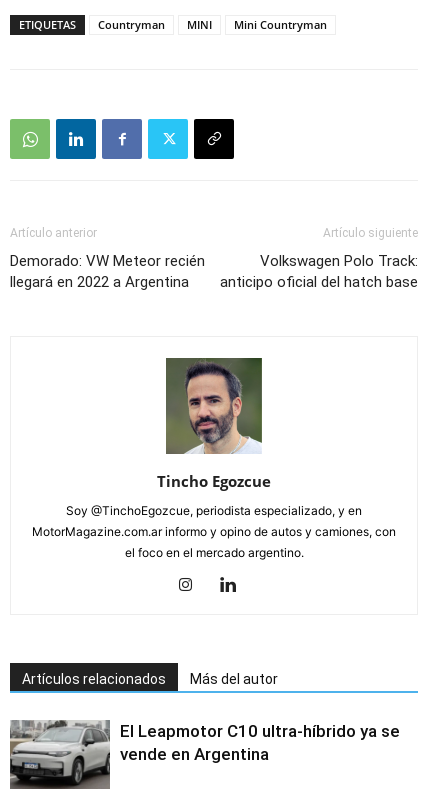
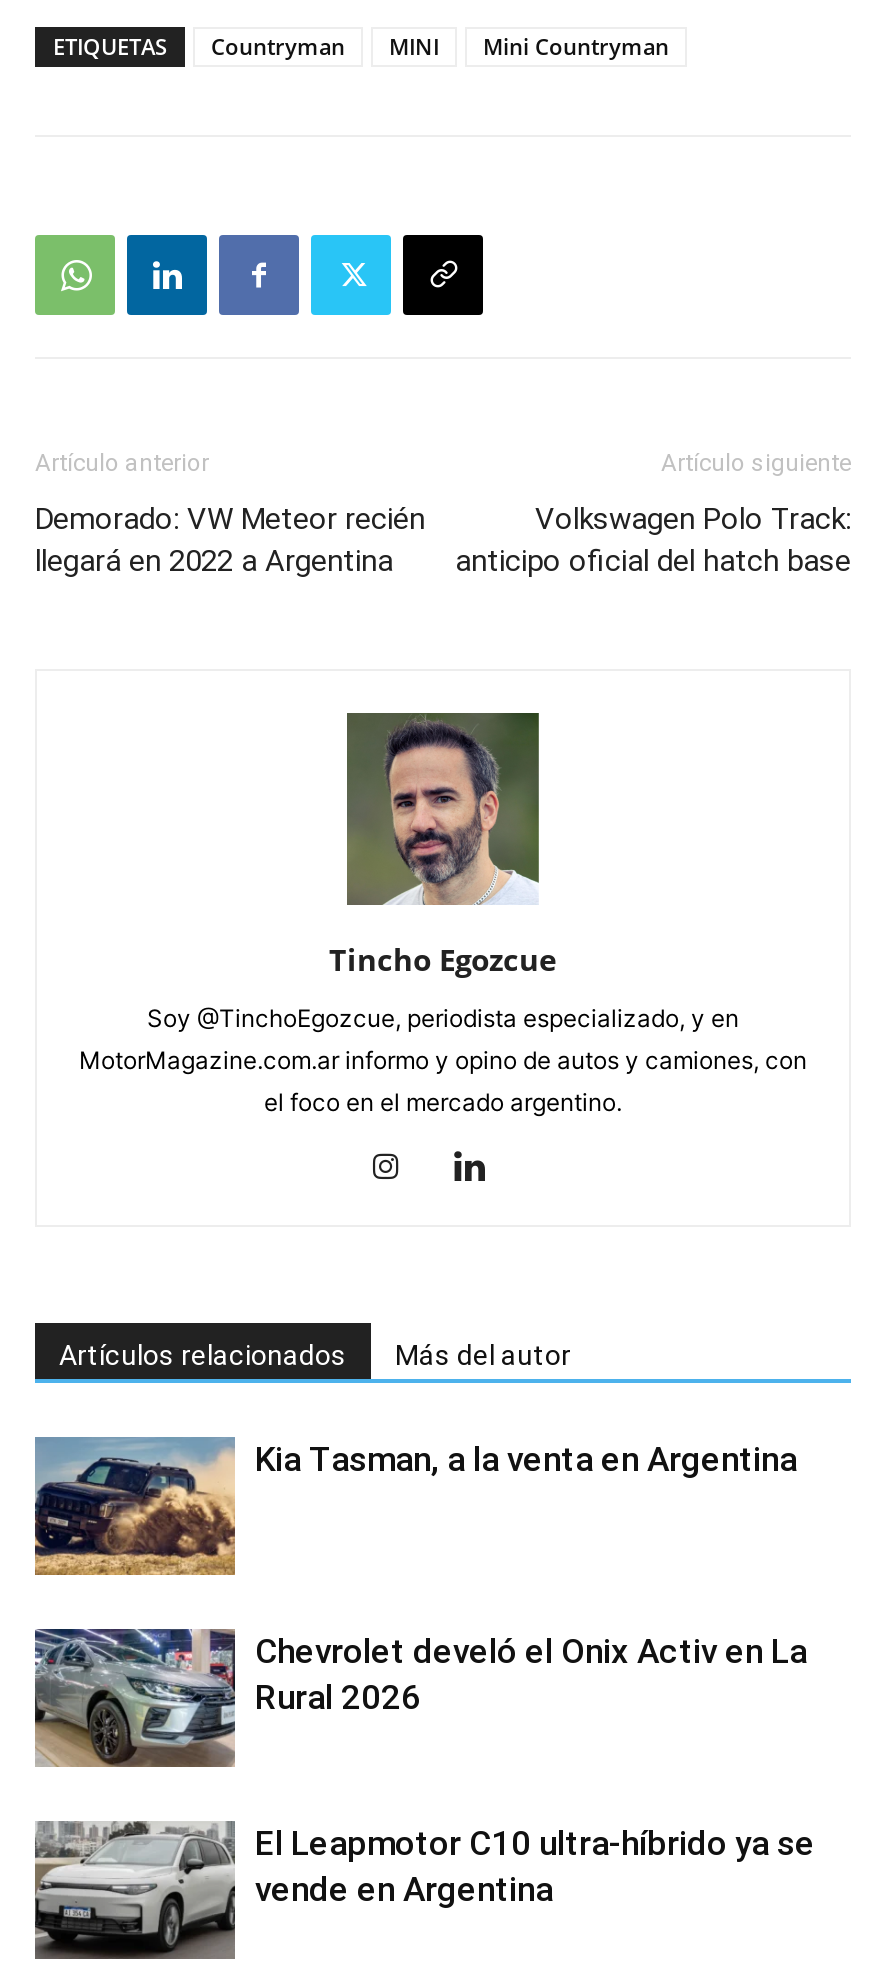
none -> [33,1437,797,1577] [image] | Kia Tasman, a la venta en Argentina
none -> [33,1627,807,1769] [image] | Chevrolet develó el Onix Activ en La | Rural 2026

